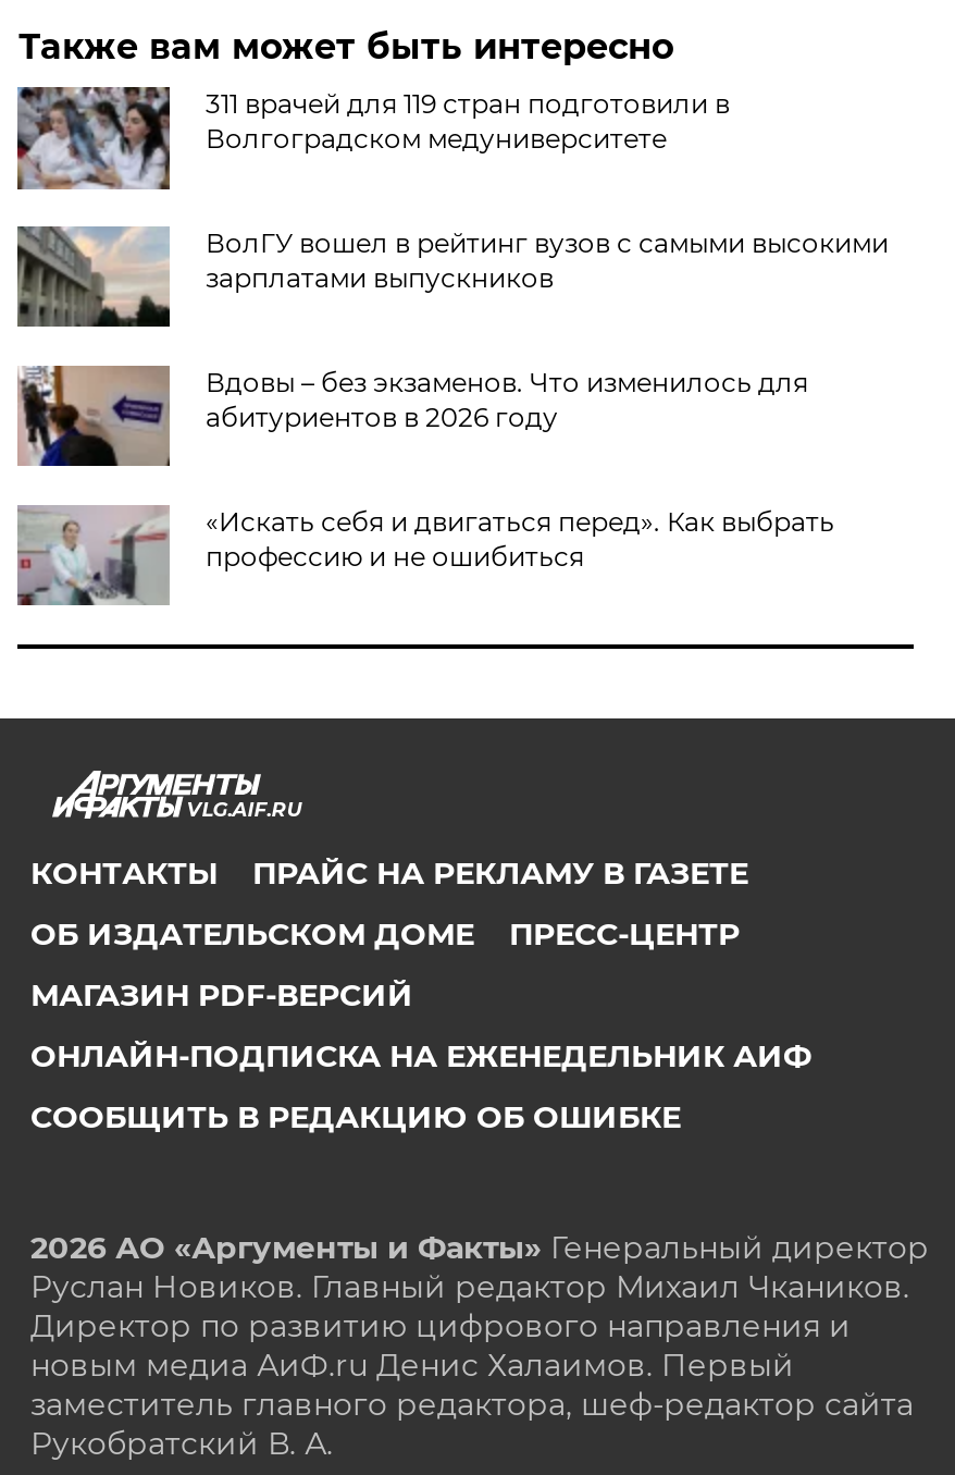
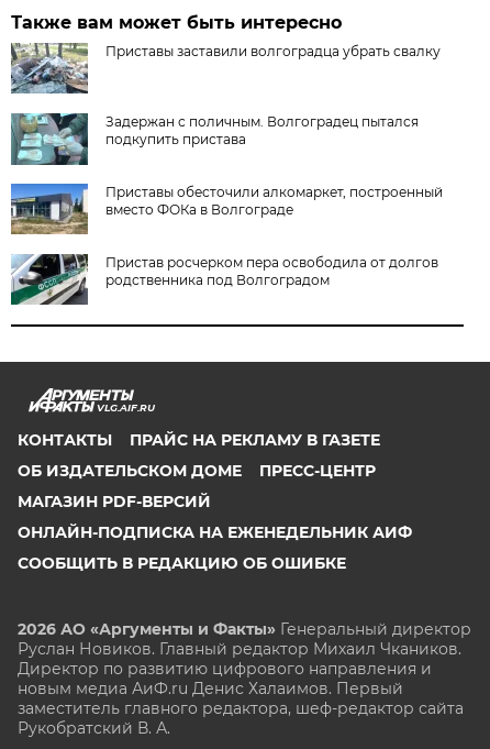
[15,85,730,189] [image] | 311 врачей для 119 стран подготовили в | Волгоградском медуниверситете -> [10,42,441,93] [image] | Приставы заставили волгоградца убрать свалку
[15,224,888,329] [image] | ВолГУ вошел в рейтинг вузов с самыми высокими | зарплатами выпускников -> [10,112,419,166] [image] | Задержан с поличным. Волгоградец пытался | подкупить пристава
[15,364,808,468] [image] | Вдовы – без экзаменов. Что изменилось для | абитуриентов в 2026 году -> [10,183,443,235] [image] | Приставы обесточили алкомаркет, построенный | вместо ФОКа в Волгограде
[15,505,834,605] [image] | «Искать себя и двигаться перед». Как выбрать | профессию и не ошибиться -> [10,253,439,305] [image] | Пристав росчерком пера освободила от долгов | родственника под Волгоградом

